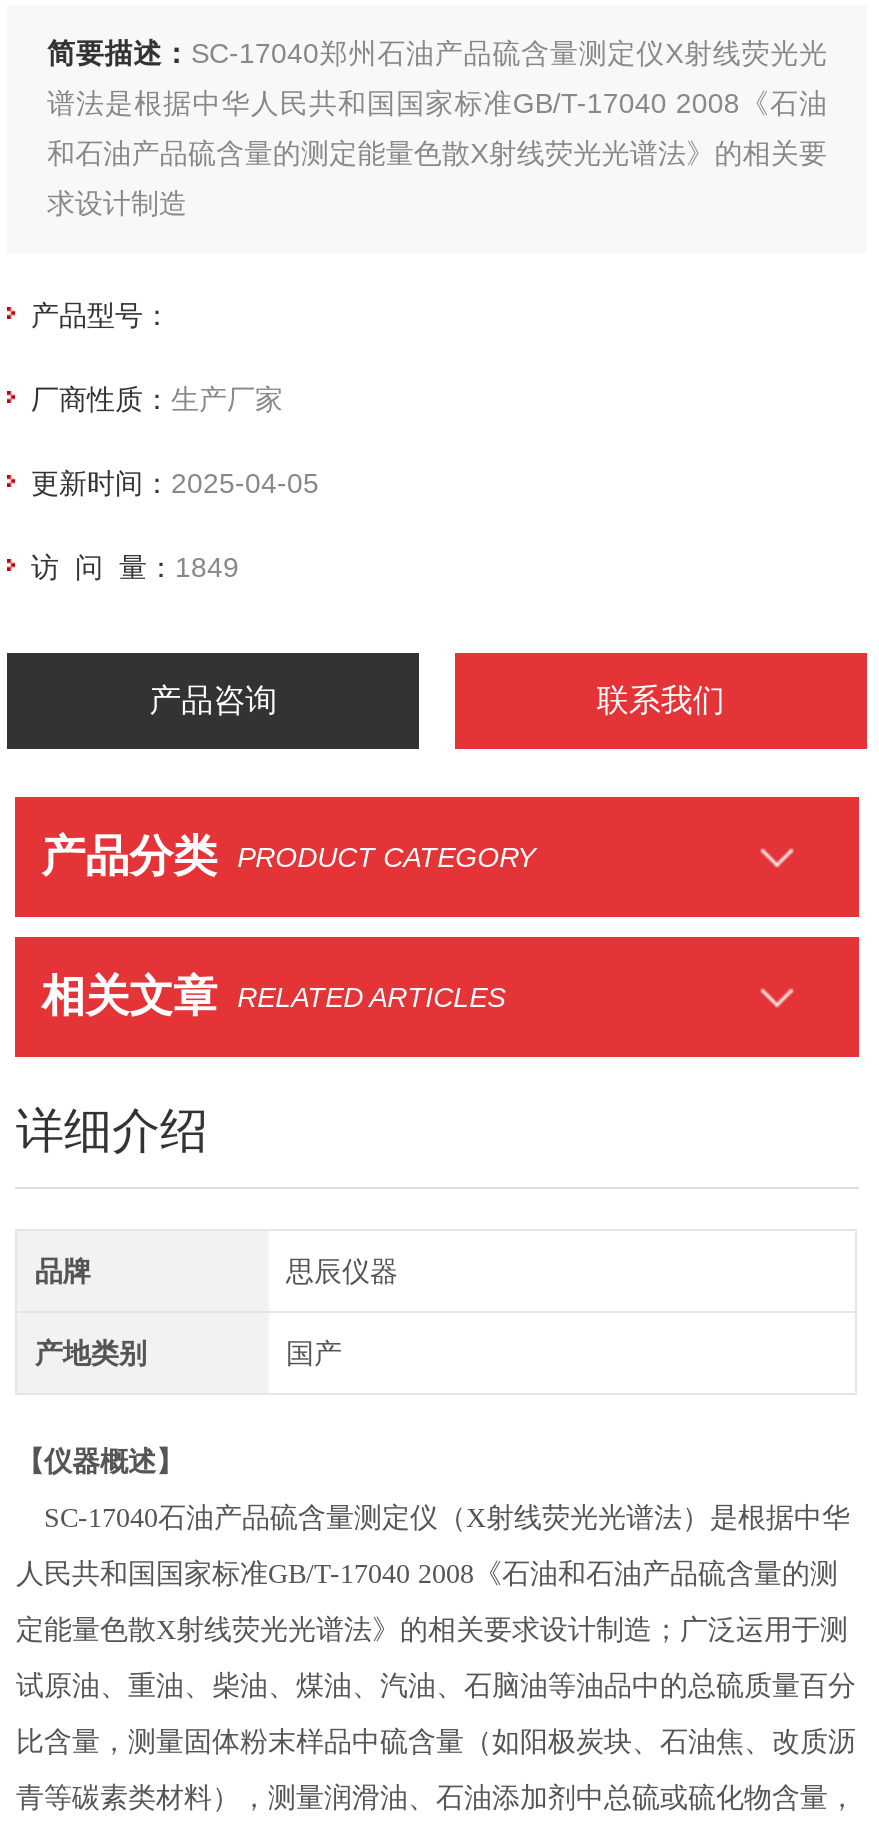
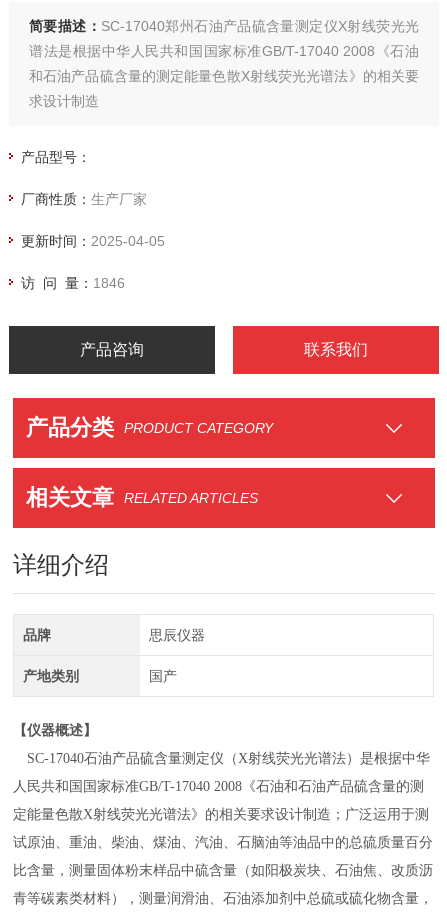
[31,551,239,583] 访 问 量：1849 -> [21,275,125,291] 访 问 量：1846

